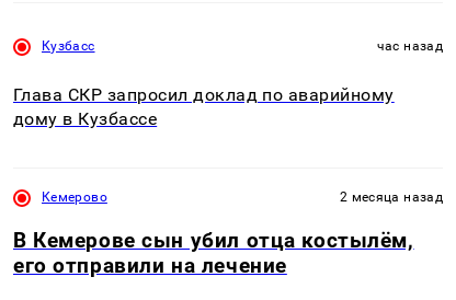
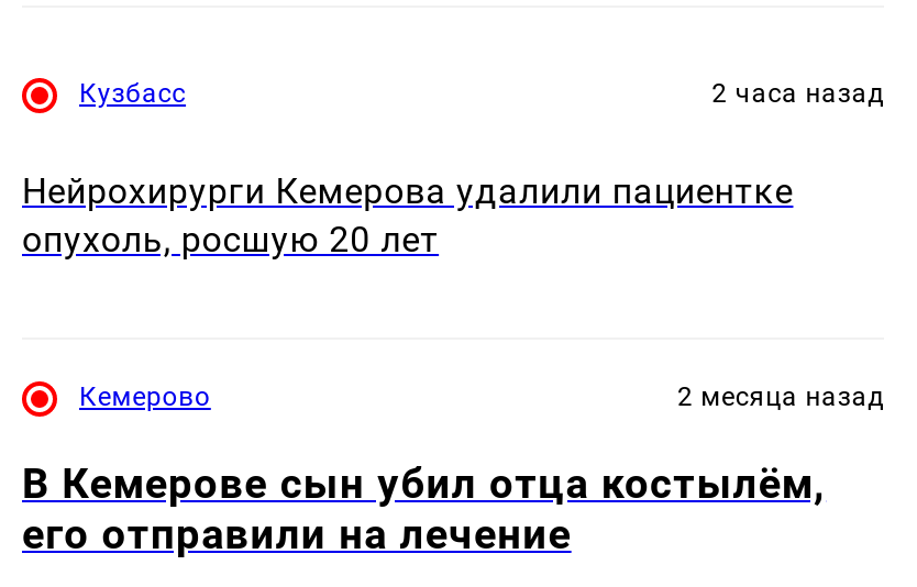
[377,38,443,53] час назад -> [712,77,884,108] 2 часа назад
[13,84,394,129] Глава СКР запросил доклад по аварийному | дому в Кузбассе -> [22,170,793,260] Нейрохирурги Кемерова удалили пациентке | опухоль, росшую 20 лет

